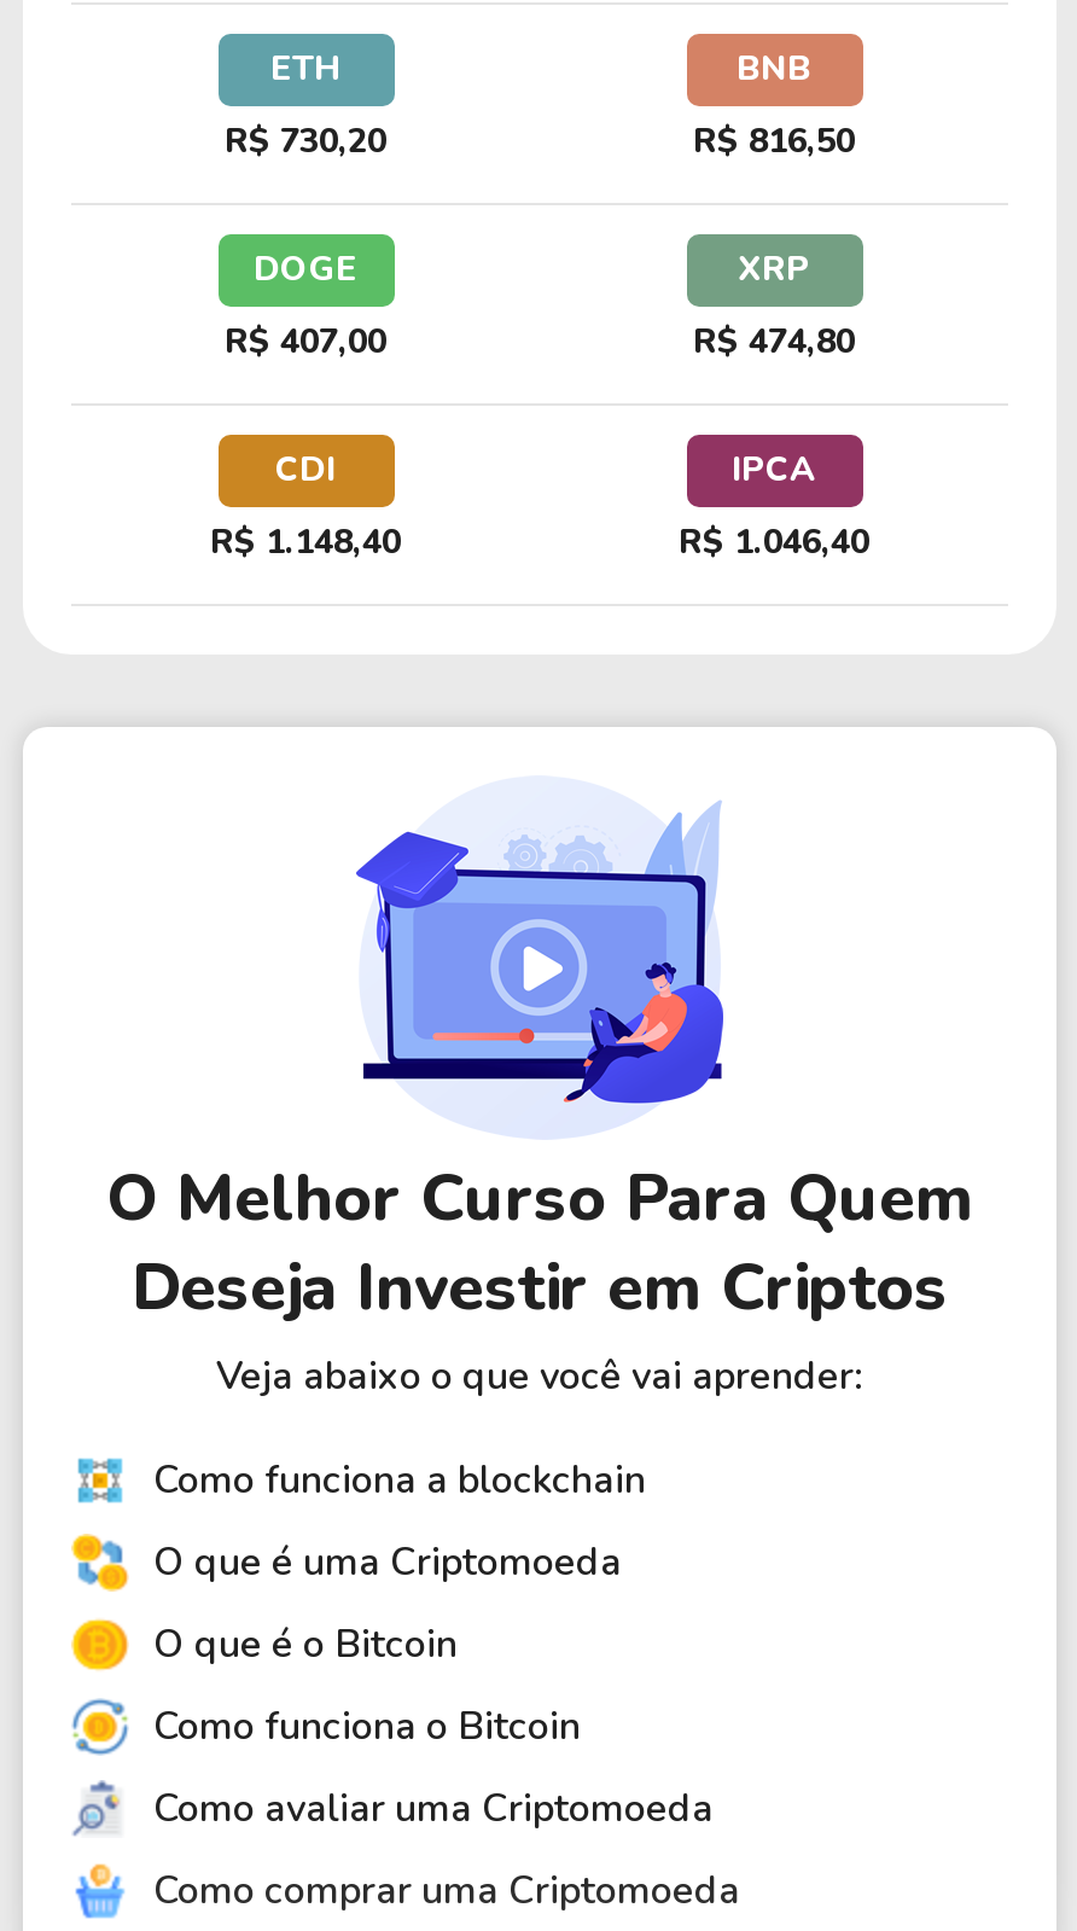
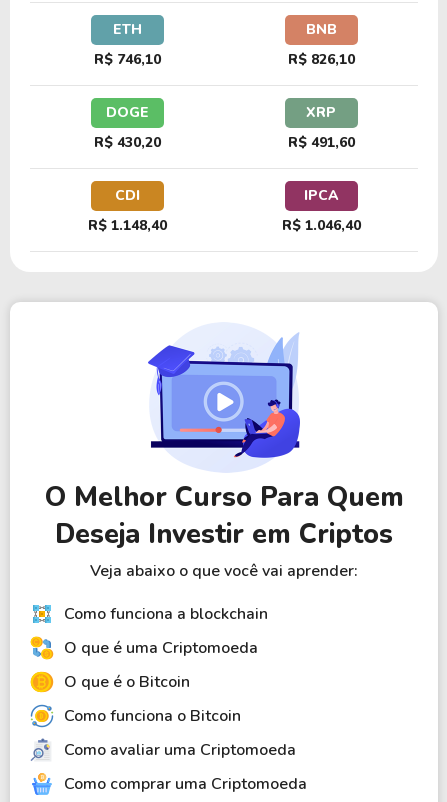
[225,119,386,165] R$ 730,20 -> [93,50,160,69] R$ 746,10
[693,119,855,165] R$ 816,50 -> [287,50,354,69] R$ 826,10
[225,320,386,365] R$ 407,00 -> [93,133,160,152] R$ 430,20
[693,320,855,365] R$ 474,80 -> [287,133,354,152] R$ 491,60

